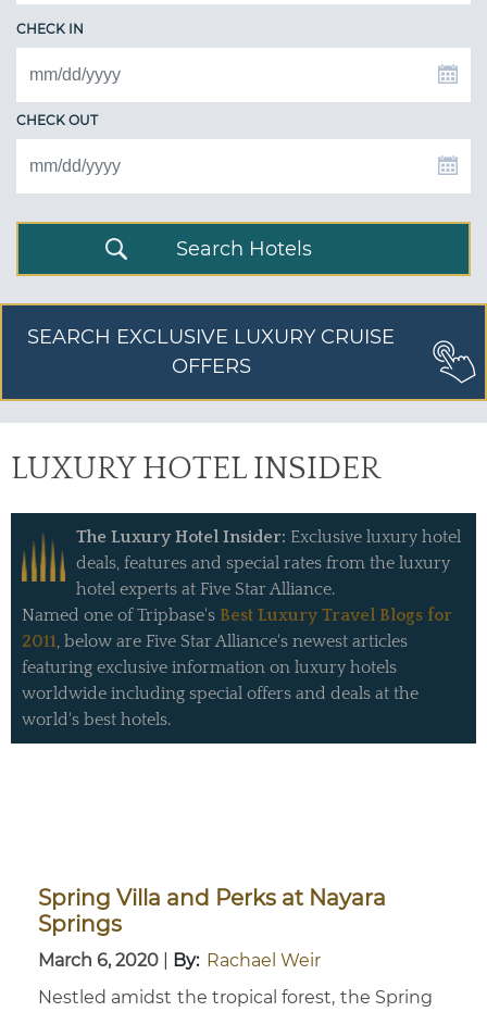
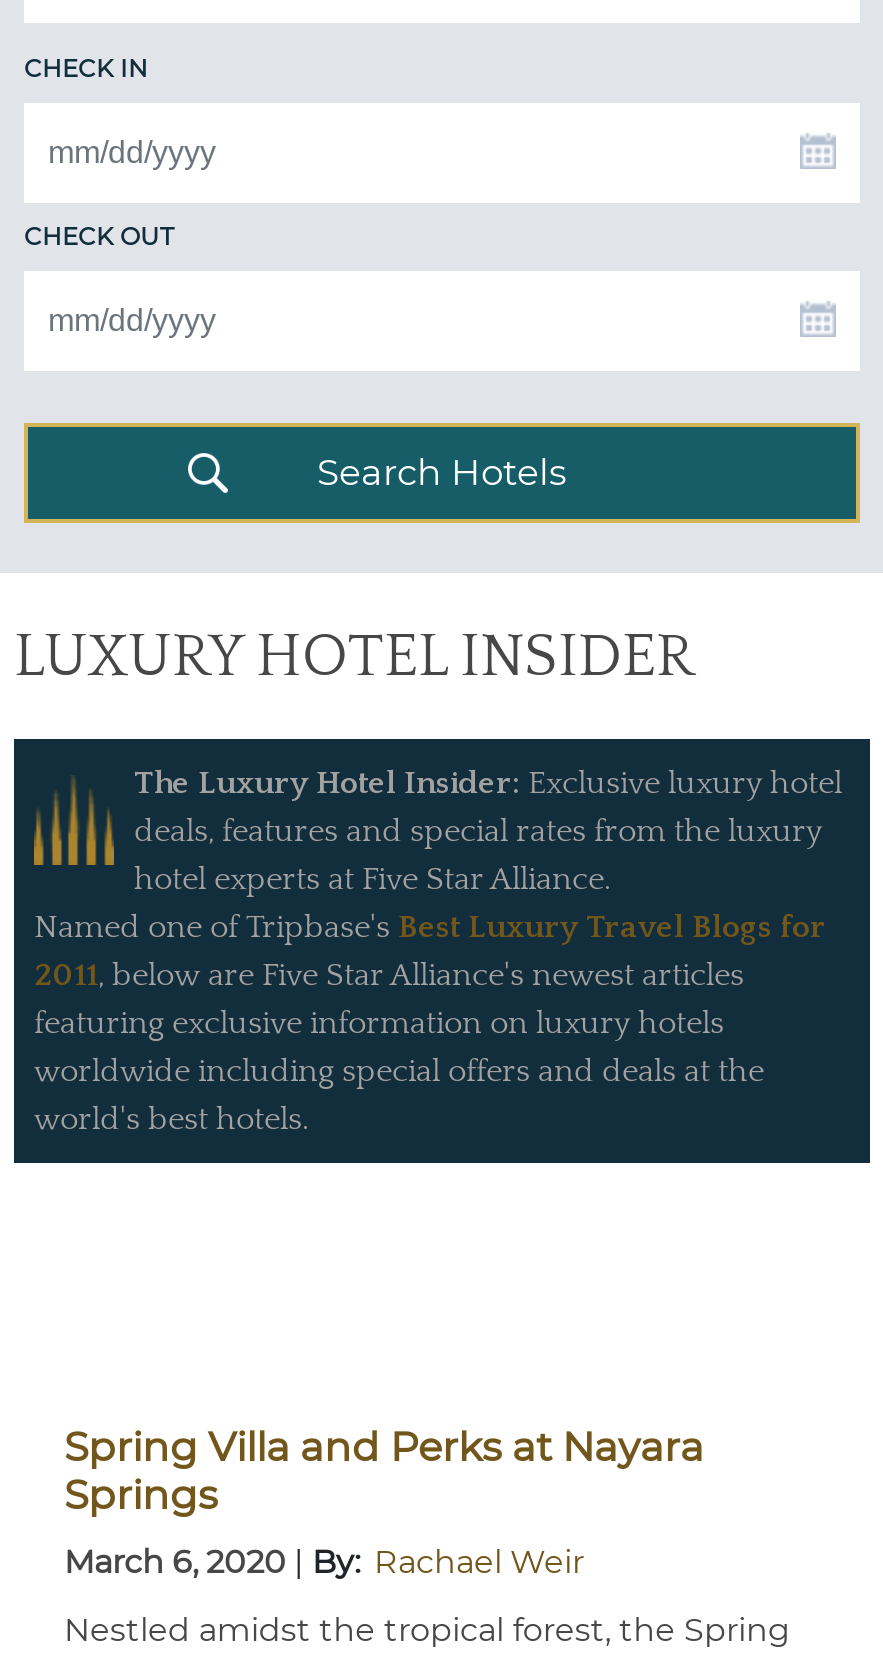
[3,302,484,402] [image] | SEARCH EXCLUSIVE LUXURY CRUISE | OFFERS -> none

